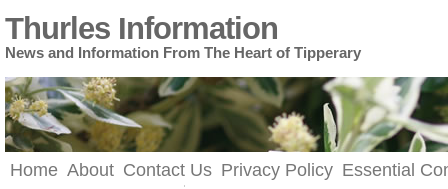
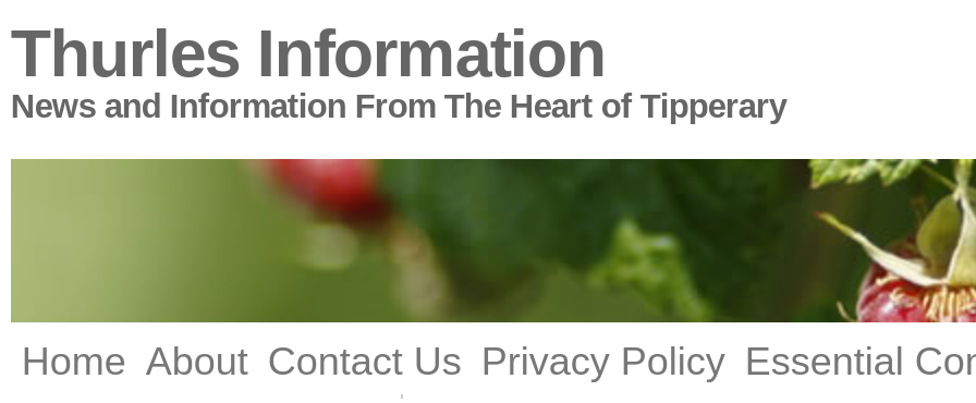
[4,76,445,153] [image] -> [11,157,969,325] [image]

